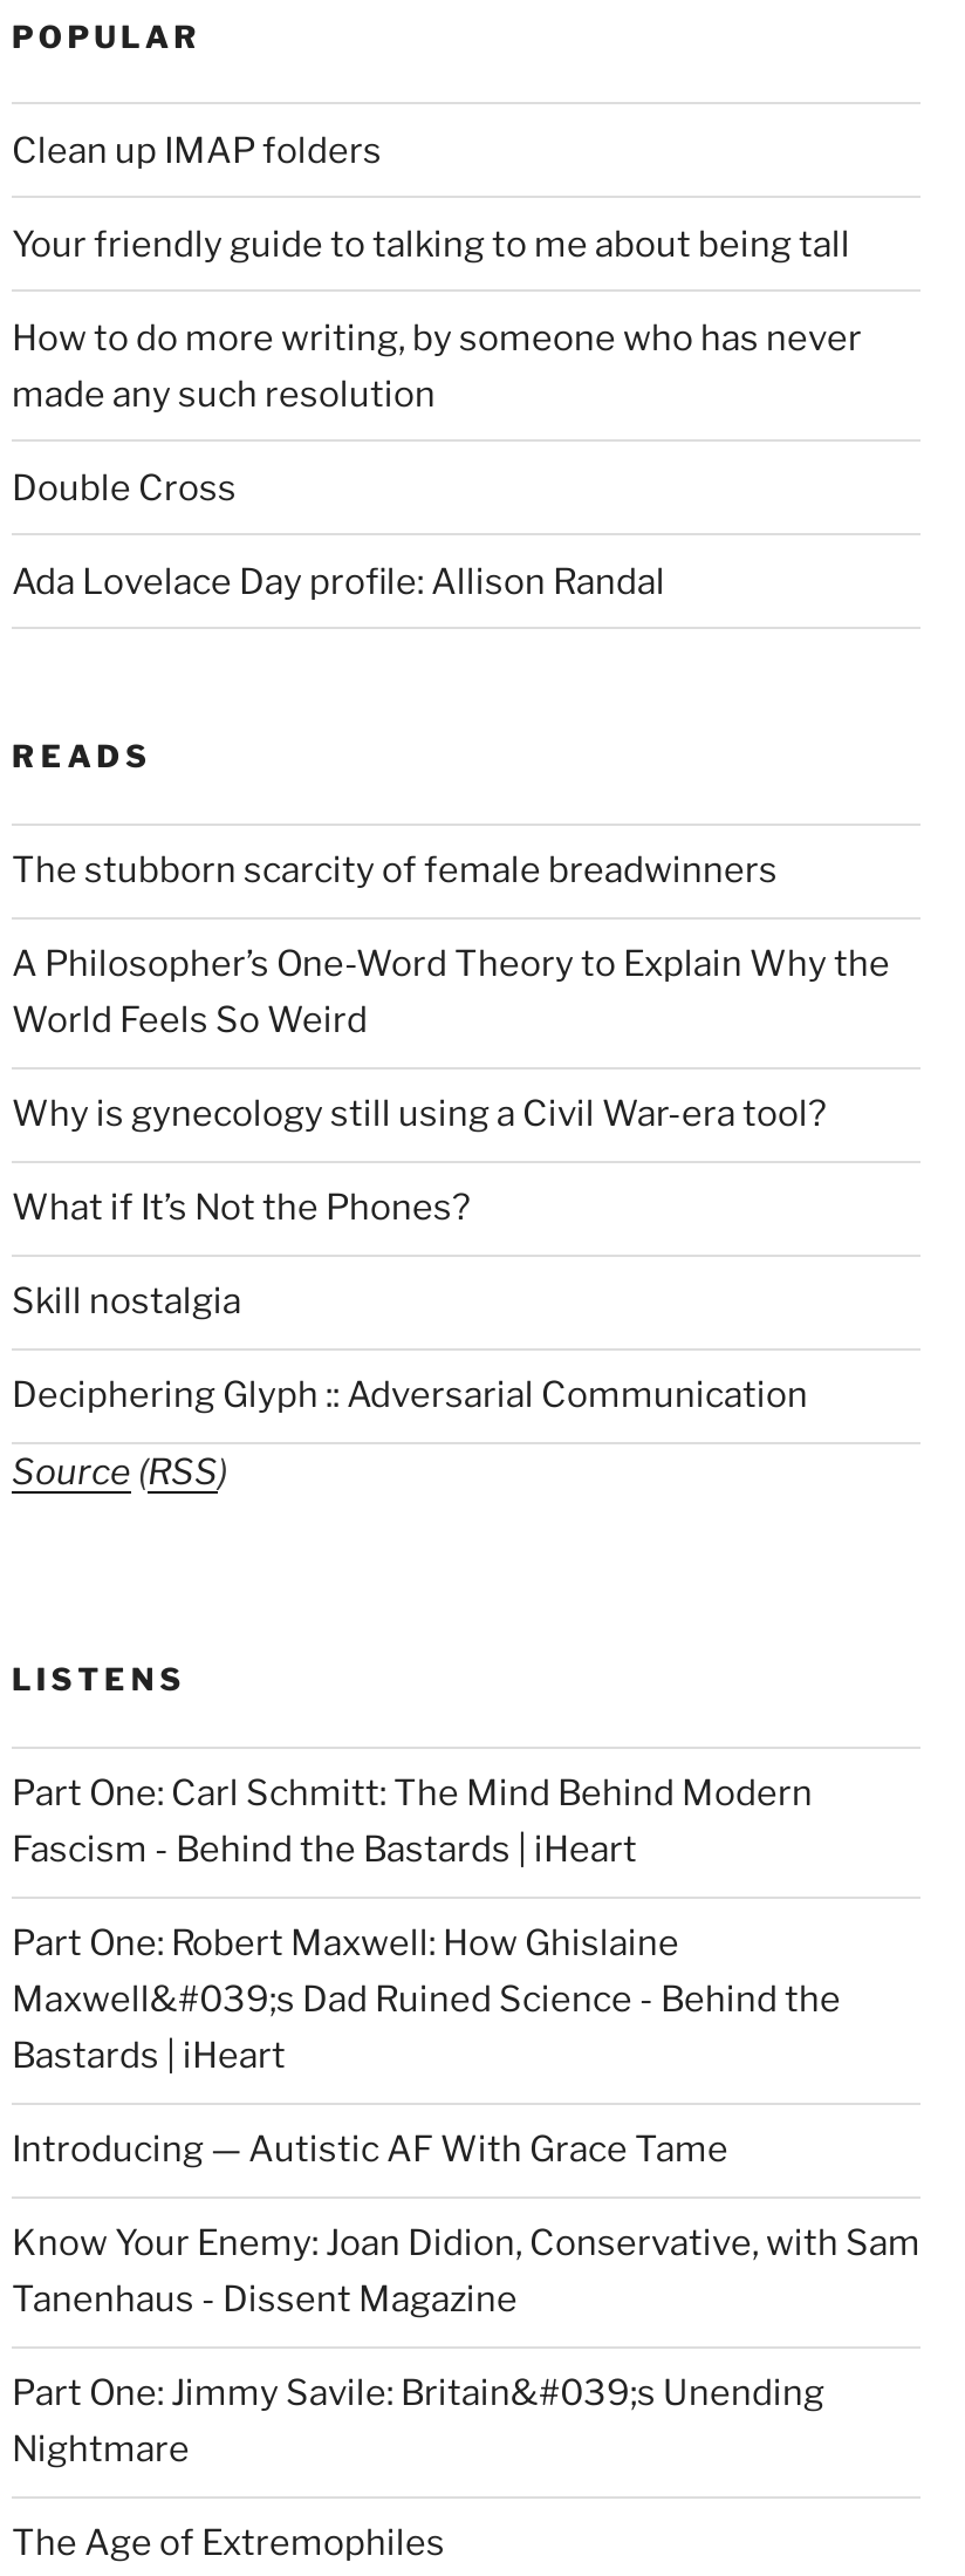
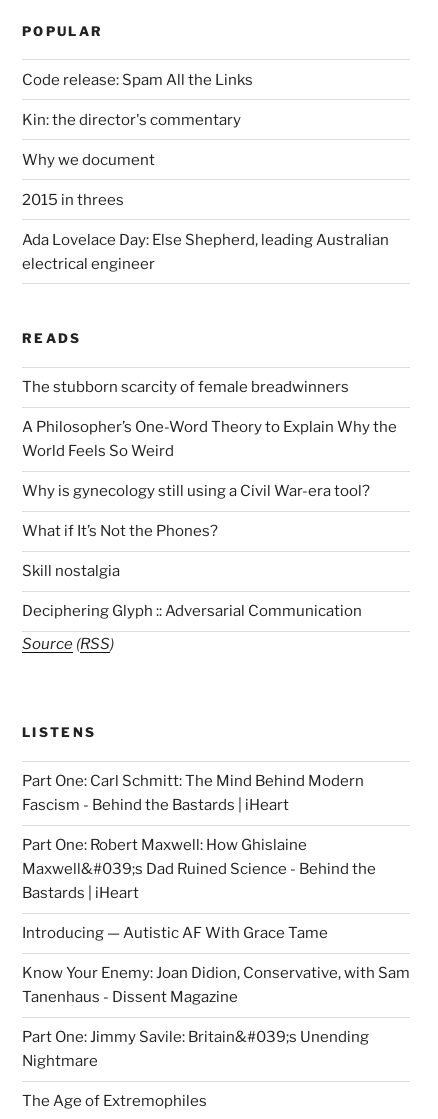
[12,129,382,171] Clean up IMAP folders -> [22,70,253,88] Code release: Spam All the Links
[12,223,850,265] Your friendly guide to talking to me about being tall -> [22,110,241,128] Kin: the director's commentary
[12,316,862,415] How to do more writing, by someone who has never | made any such resolution -> [22,150,155,168] Why we document
[12,466,237,508] Double Cross -> [22,190,124,208] 2015 in threes
[12,560,665,602] Ada Lovelace Day profile: Allison Randal -> [22,230,389,272] Ada Lovelace Day: Else Shepherd, leading Australian | electrical engineer

